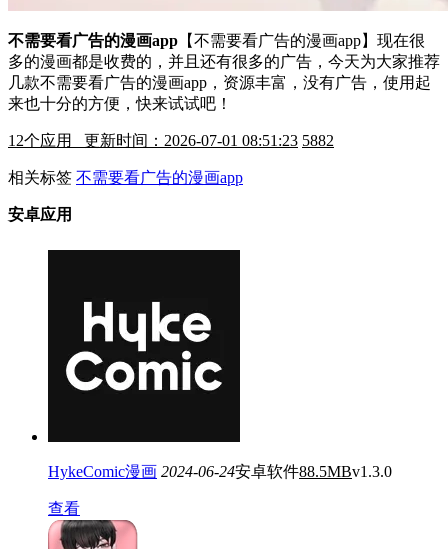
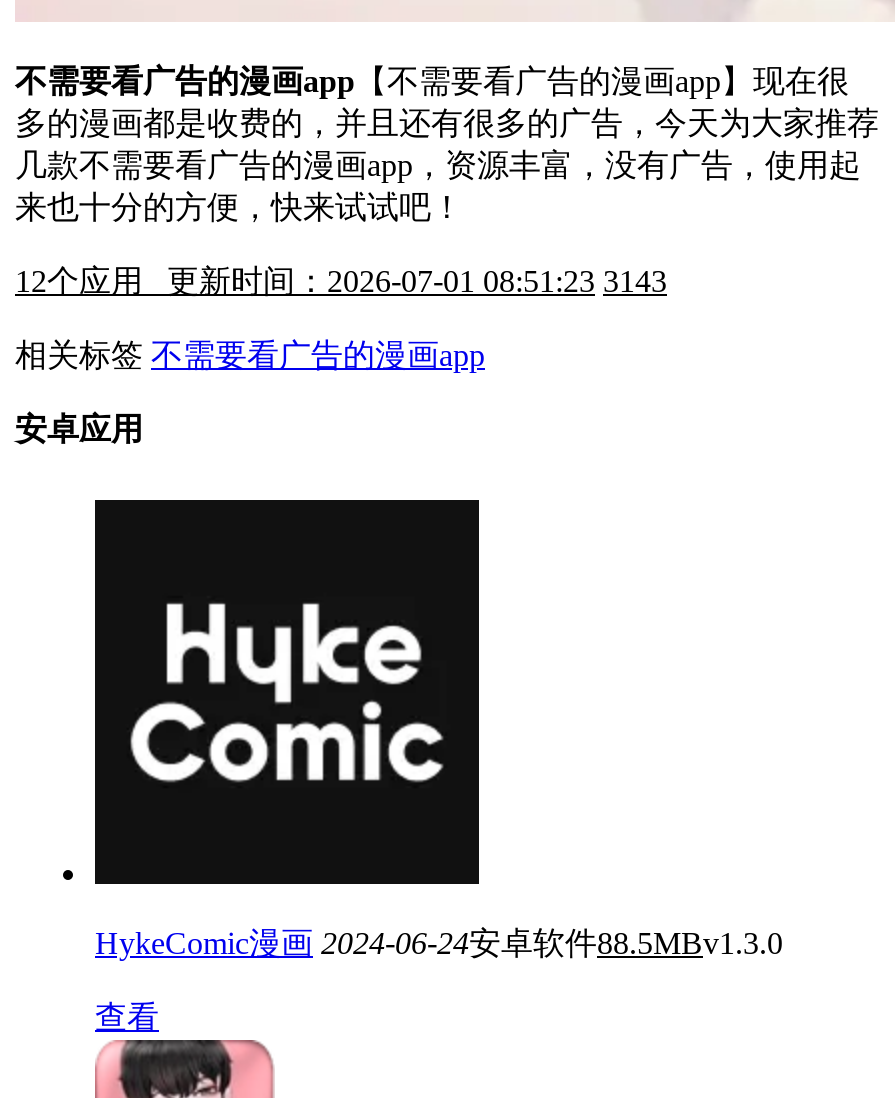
[8,132,334,149] 12个应用 更新时间：2026-07-01 08:51:23 5882 -> [15,264,667,298] 12个应用 更新时间：2026-07-01 08:51:23 3143

